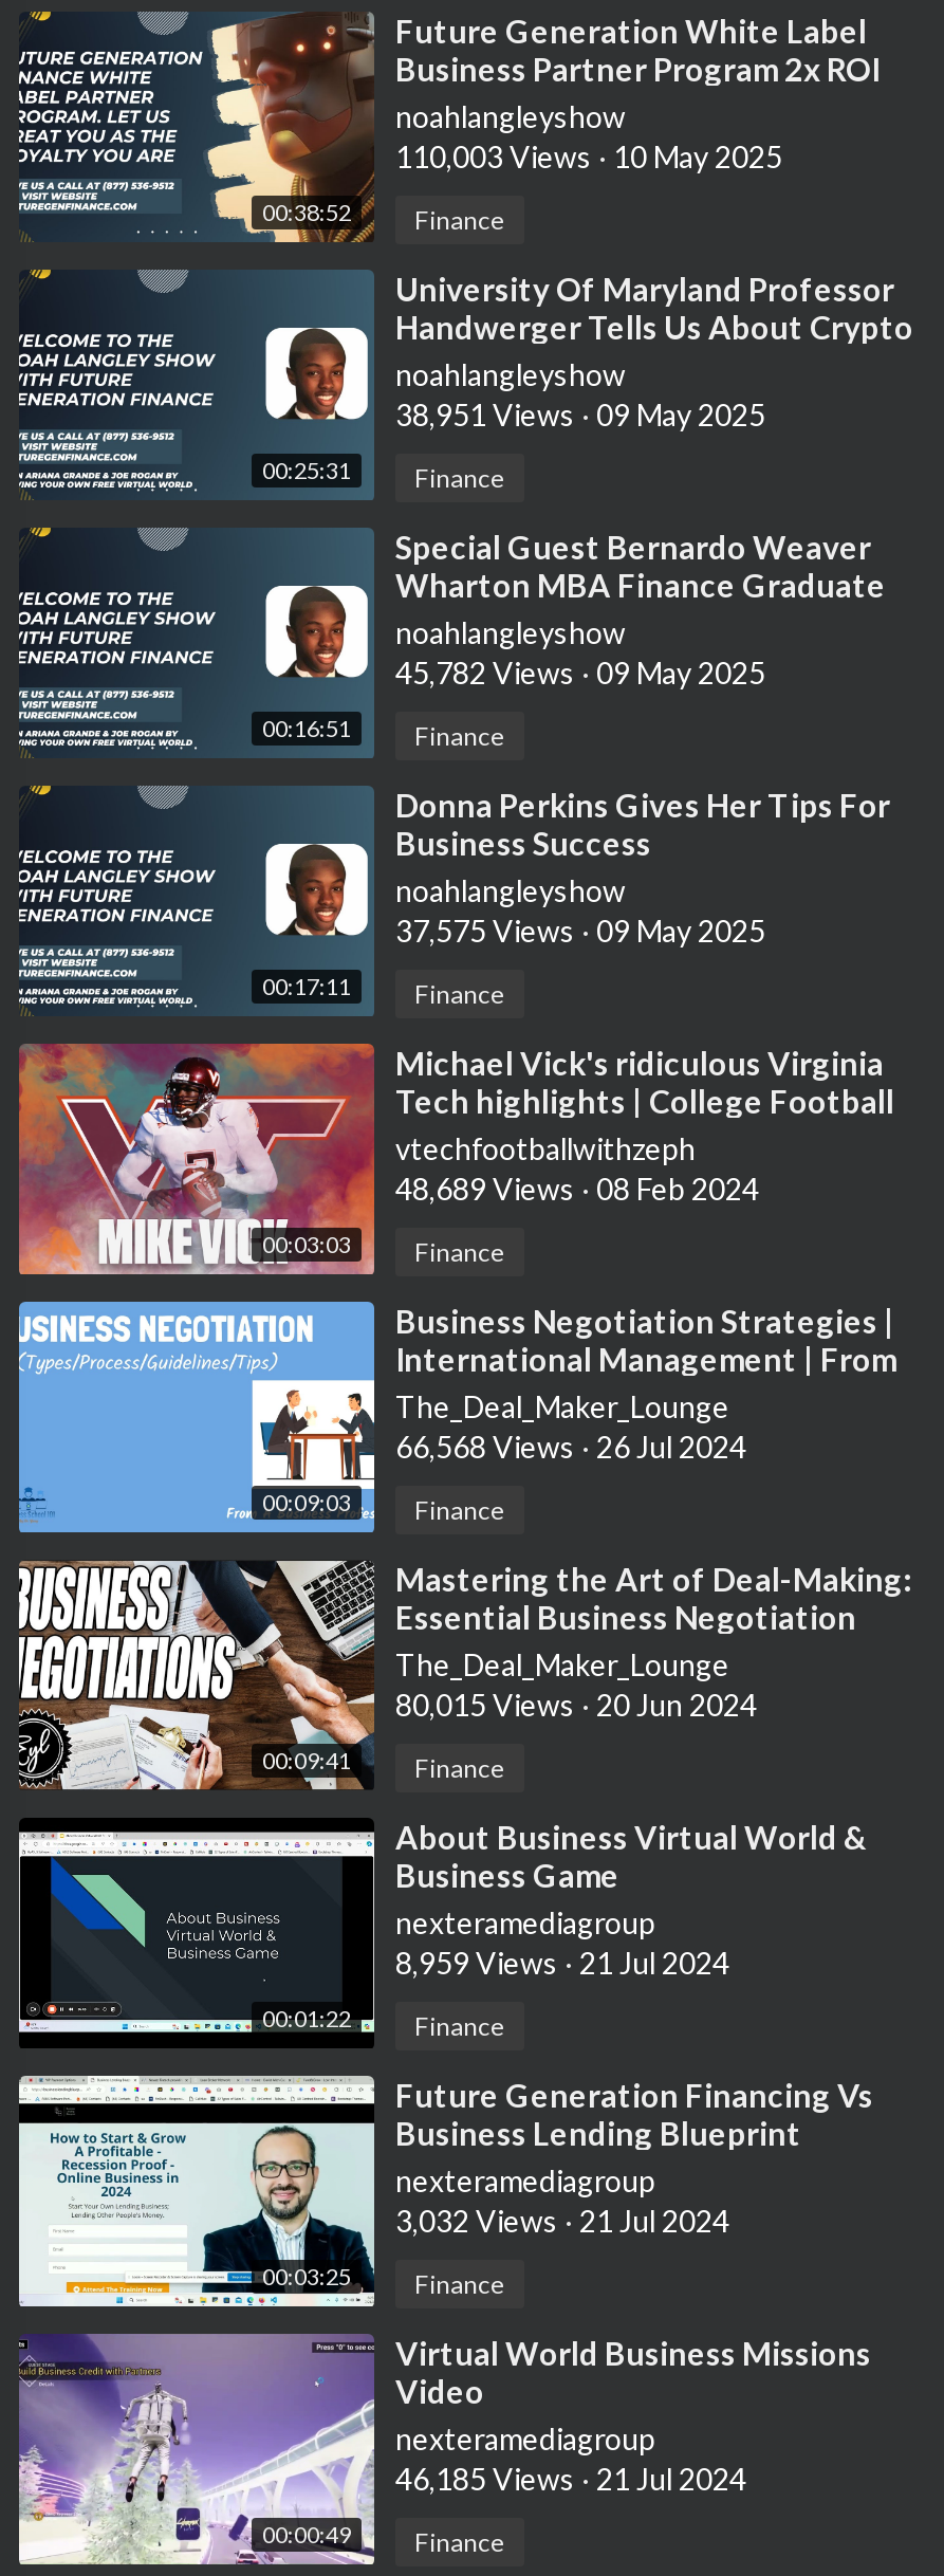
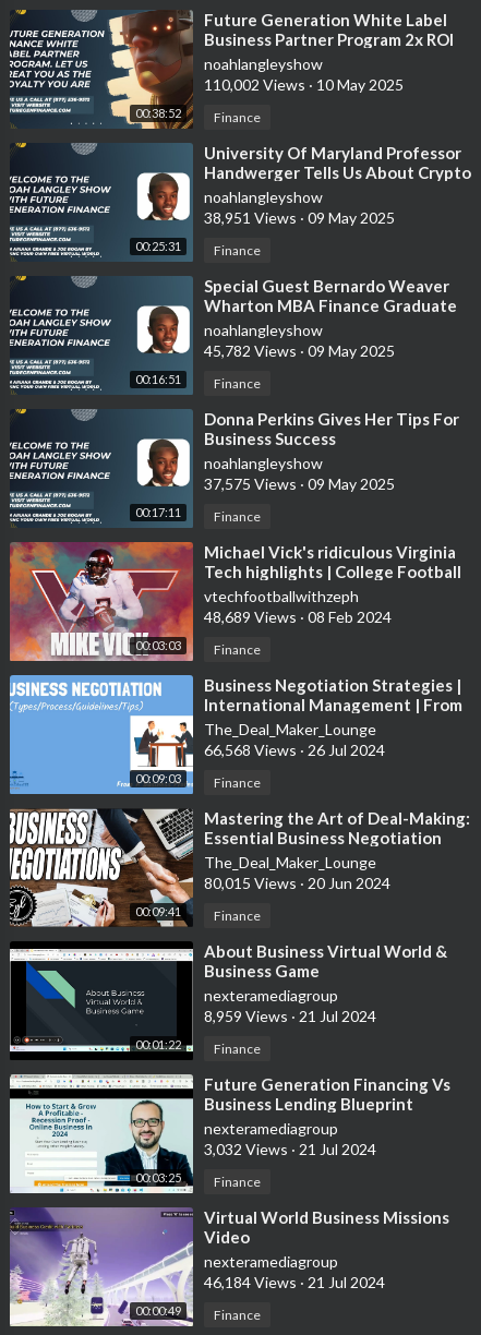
[395,138,782,174] 110,003 Views · 10 May 2025 -> [204,75,404,93] 110,002 Views · 10 May 2025
[395,2460,746,2496] 46,185 Views · 21 Jul 2024 -> [204,1273,385,1291] 46,184 Views · 21 Jul 2024

